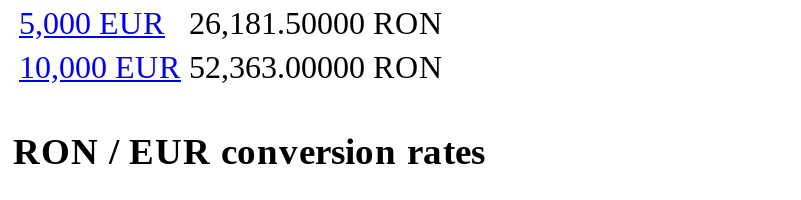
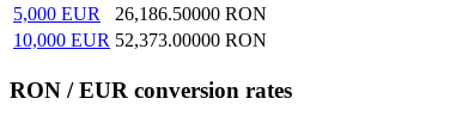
[19,6,443,40] 5,000 EUR 26,181.50000 RON -> [13,4,267,24] 5,000 EUR 26,186.50000 RON
[19,50,443,84] 10,000 EUR 52,363.00000 RON -> [13,30,267,50] 10,000 EUR 52,373.00000 RON

